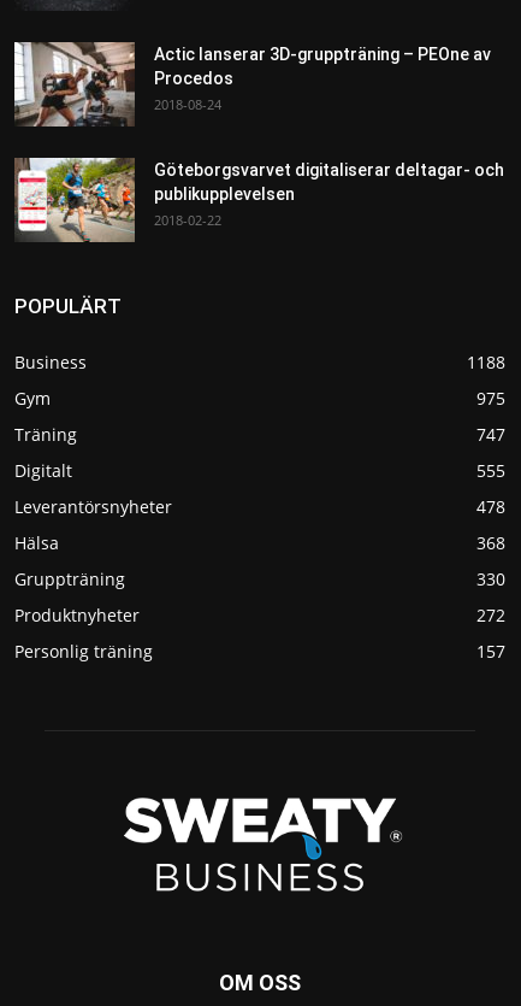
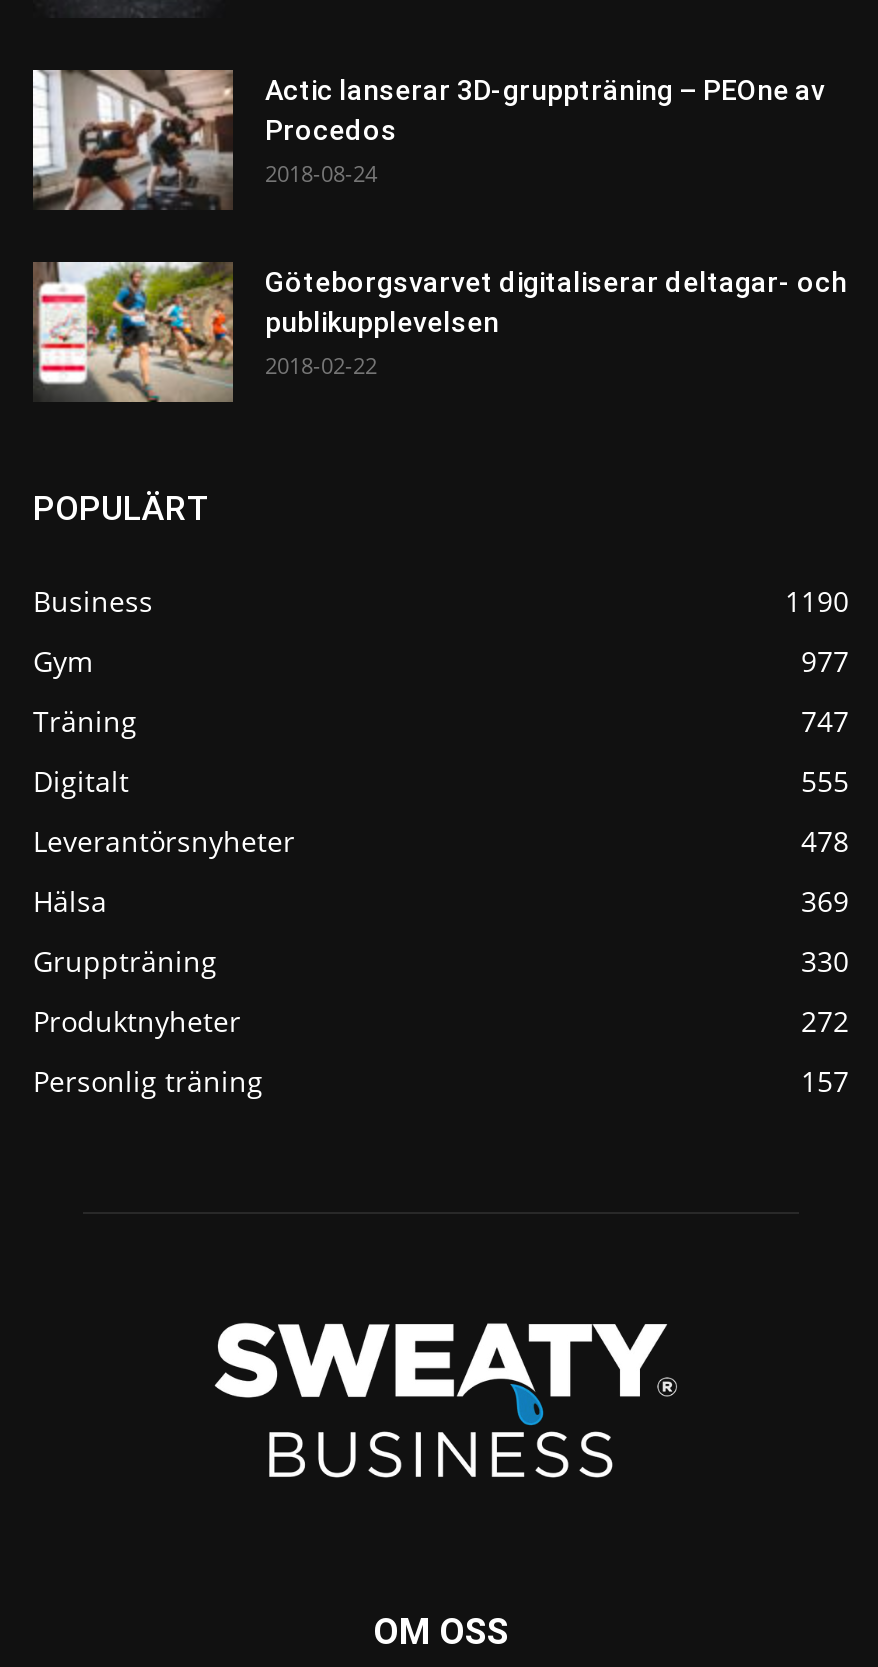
[467,350,505,373] 1188 -> [785,581,849,619] 1190
[476,386,505,409] 975 -> [801,641,849,679] 977
[476,531,505,554] 368 -> [801,881,849,919] 369

